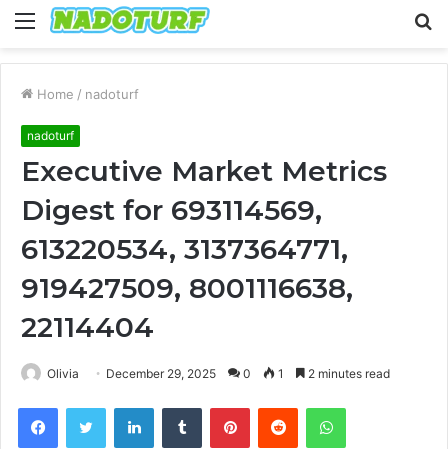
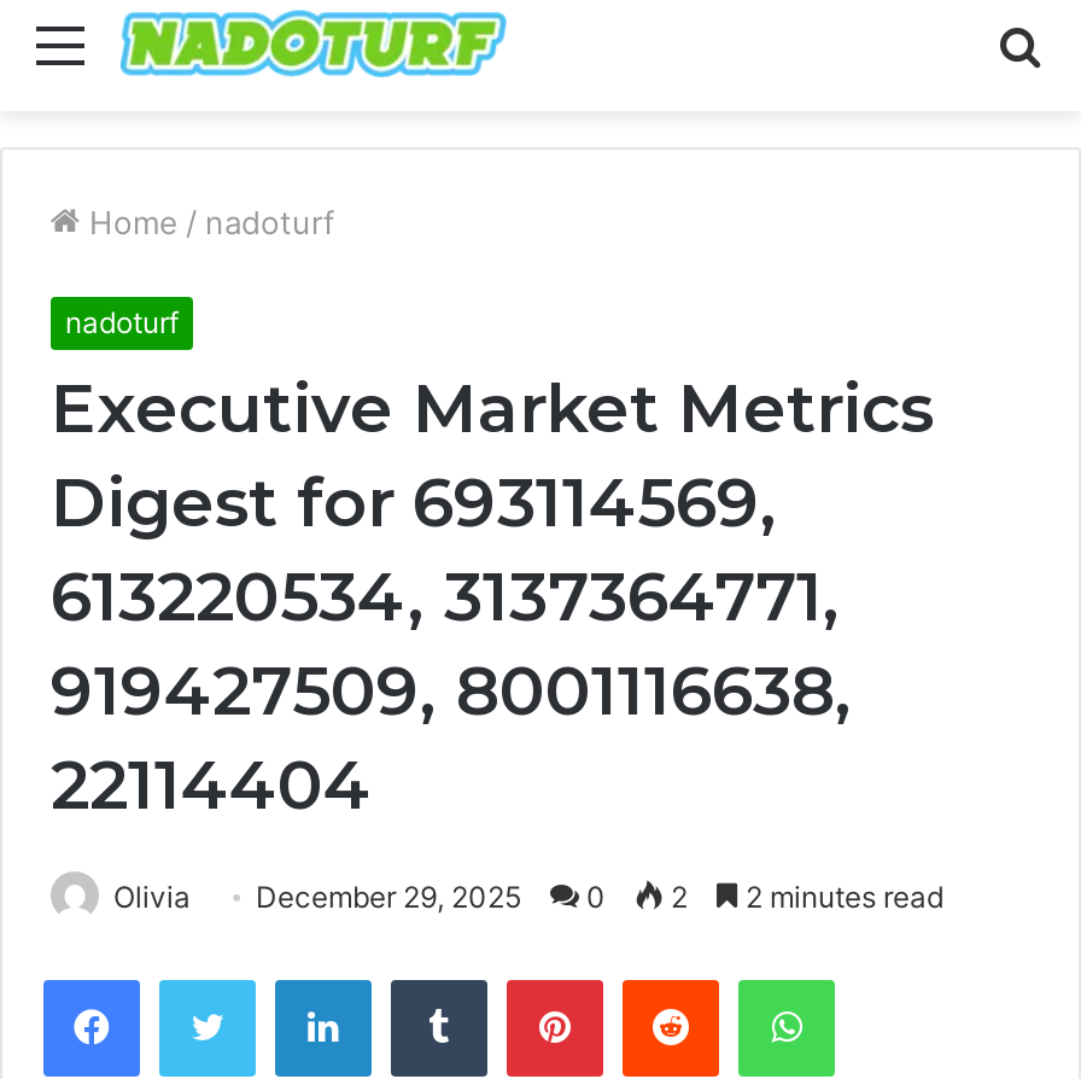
[47,366,390,381] Olivia December 29, 2025 0 1 2 minutes read -> [113,880,943,916] Olivia December 29, 2025 0 2 2 minutes read

